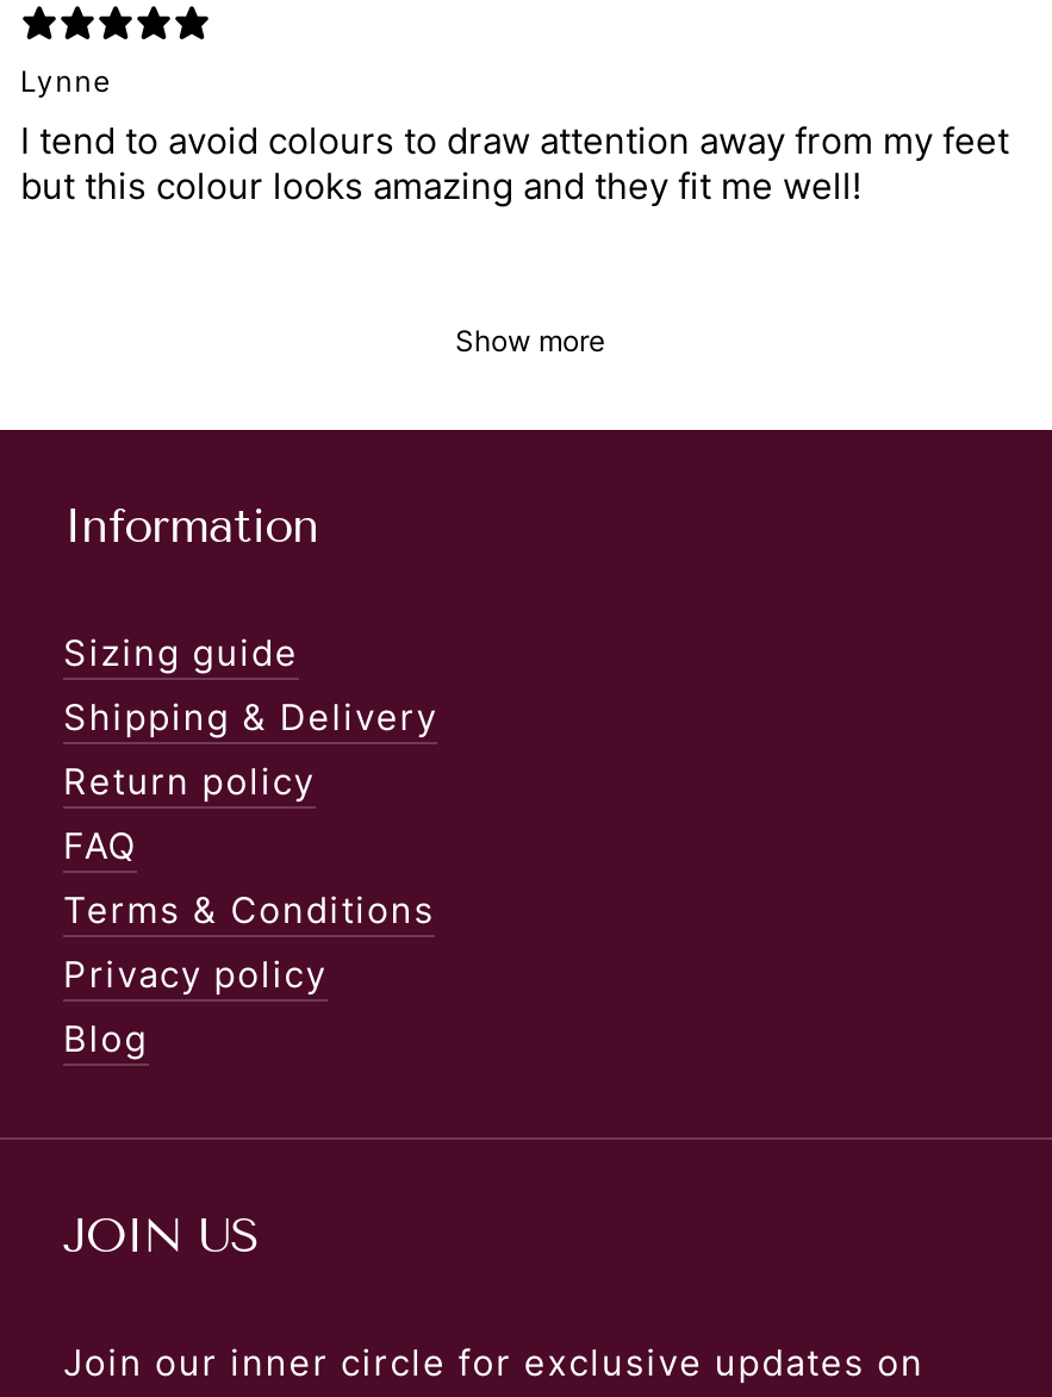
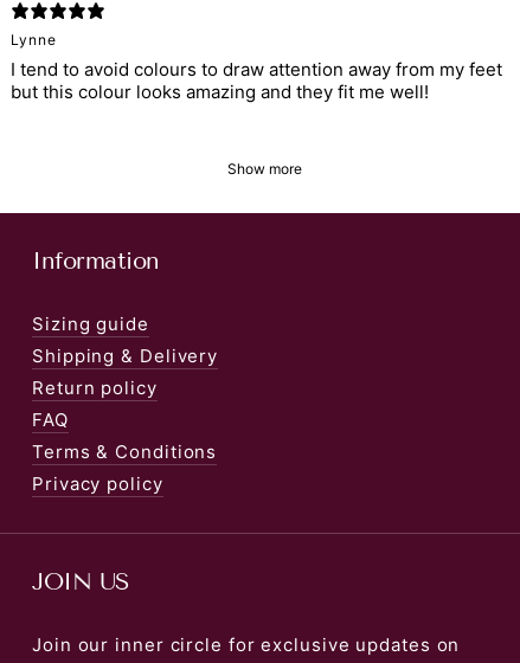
[63,1016,148,1062] Blog -> none

